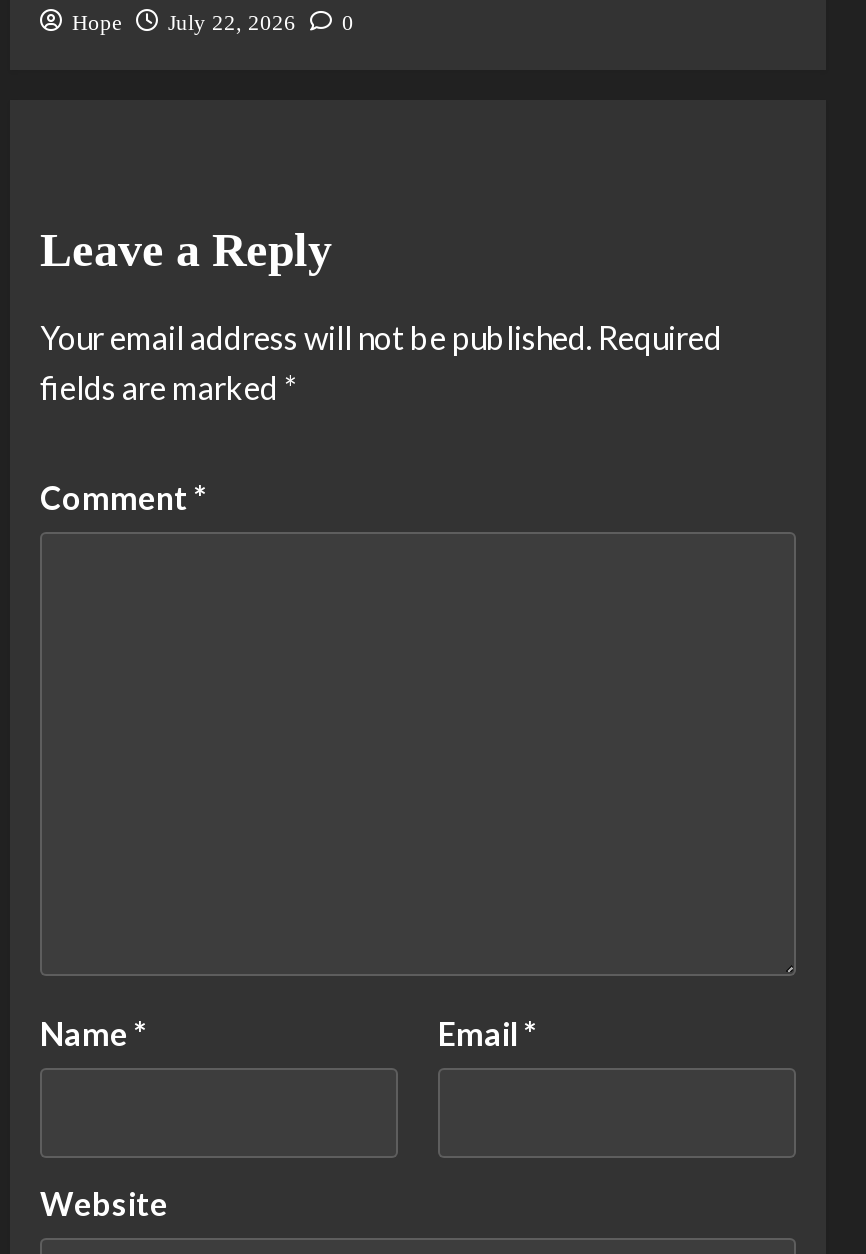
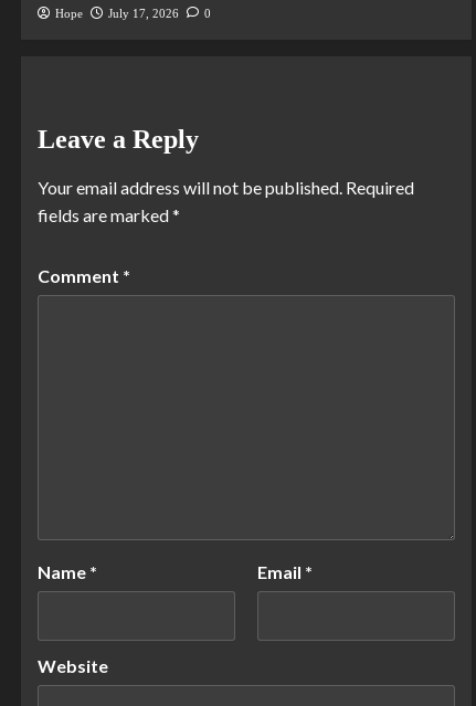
[72,11,354,35] Hope July 22, 2026 0 -> [55,7,211,20] Hope July 17, 2026 0

